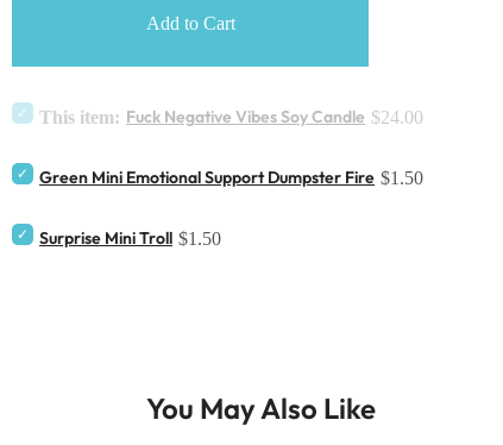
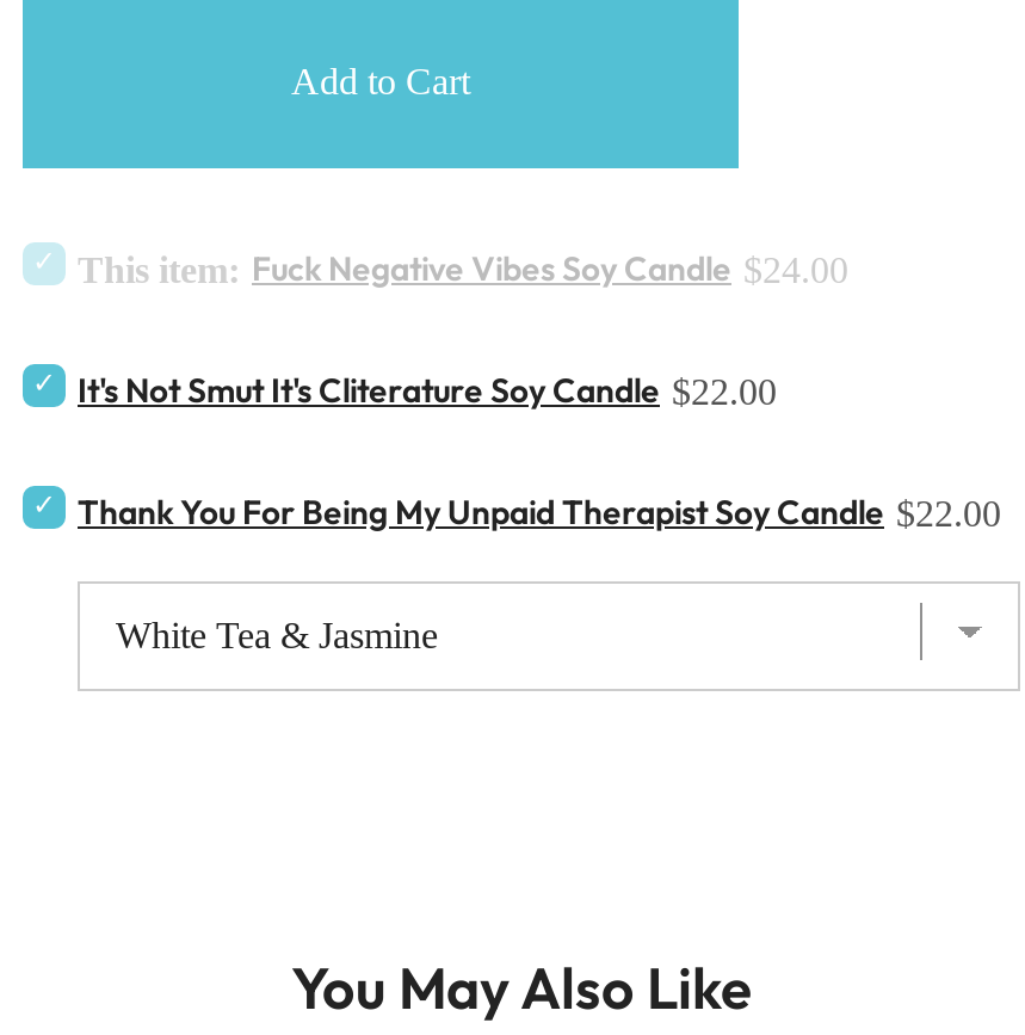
[39,166,423,188] Green Mini Emotional Support Dumpster Fire $1.50 -> [78,369,777,412] It's Not Smut It's Cliterature Soy Candle $22.00
[39,227,221,248] Surprise Mini Troll $1.50 -> [78,491,1001,534] Thank You For Being My Unpaid Therapist Soy Candle $22.00

